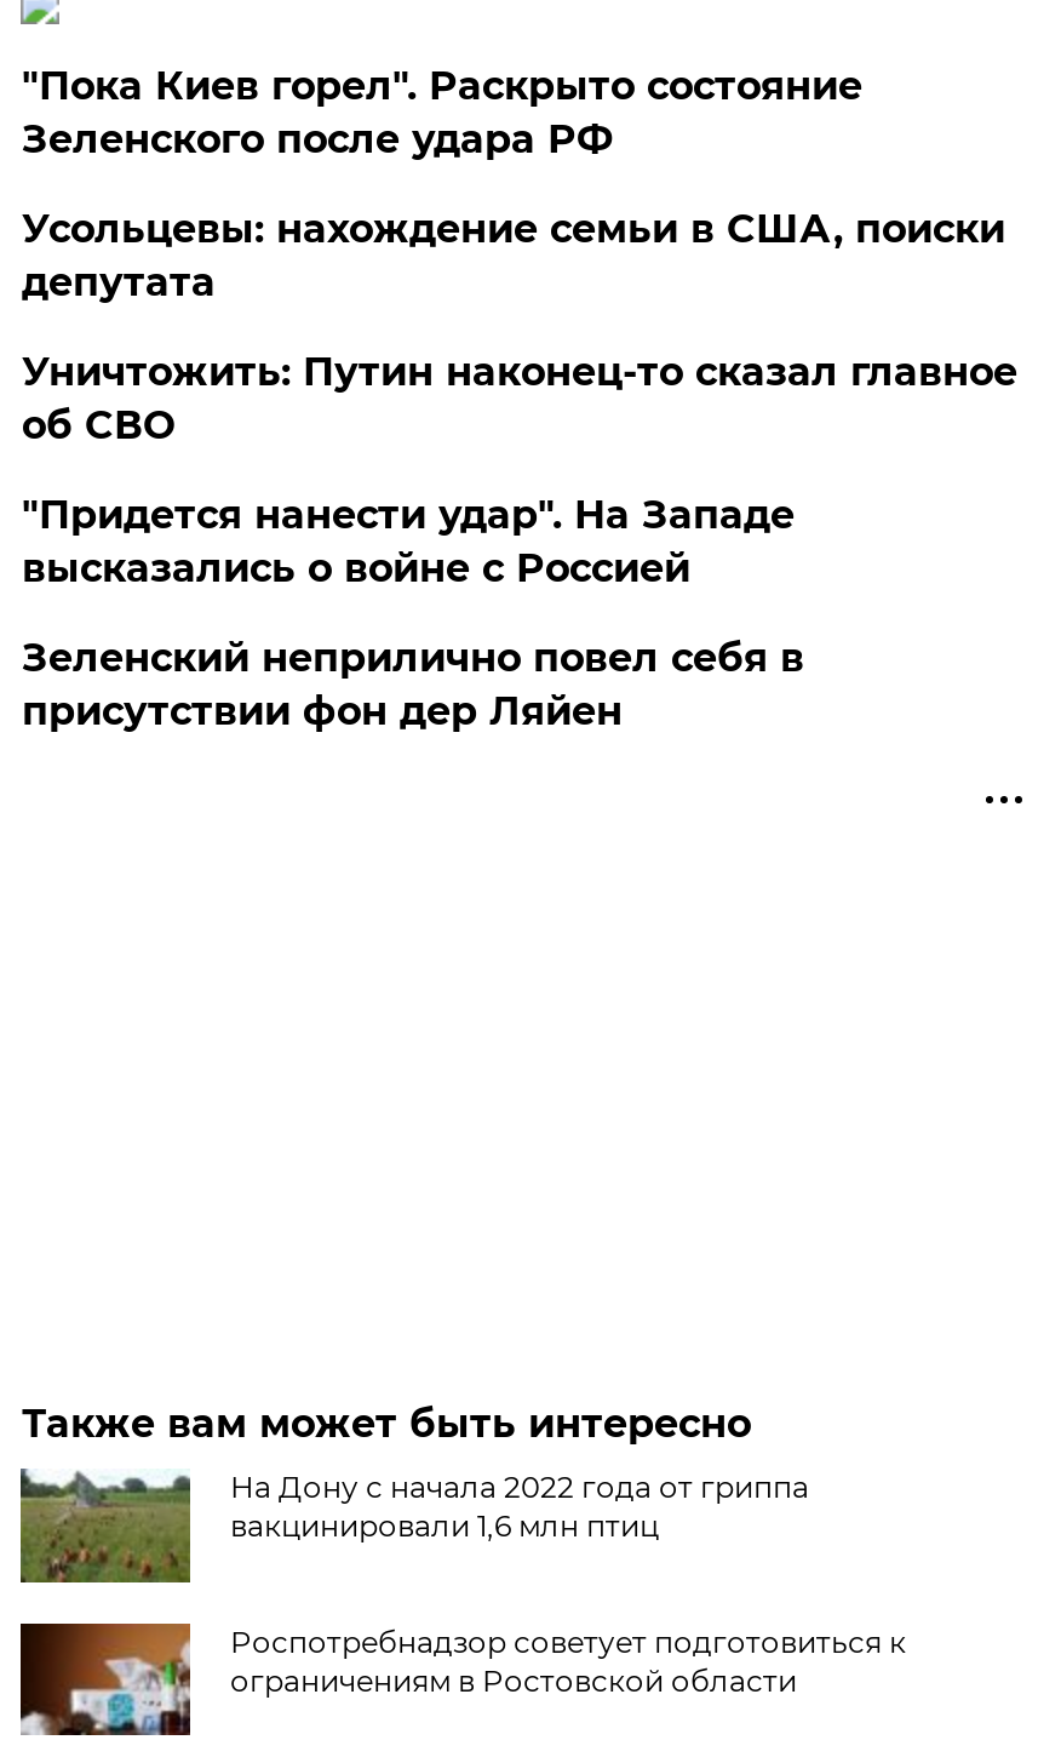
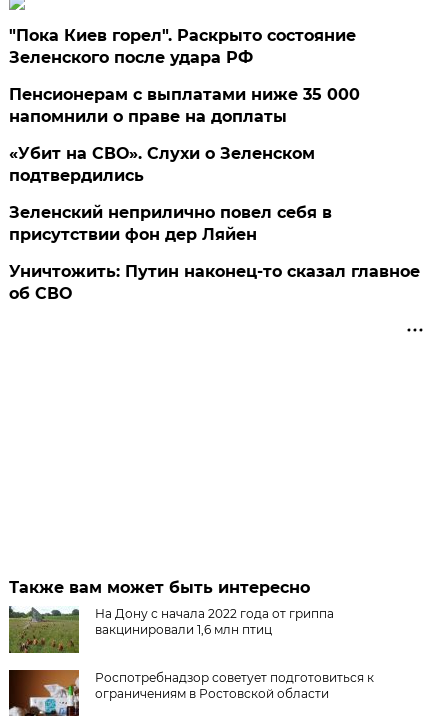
[22,206,1005,591] Усольцевы: нахождение семьи в США, поиски | депутата | "Придется нанести удар". На Западе | высказались о войне с Россией -> [9,85,360,185] Пенсионерам с выплатами ниже 35 000 | напомнили о праве на доплаты | «Убит на СВО». Слухи о Зеленском | подтвердились
moved [22,349,1017,448] -> [9,262,420,303]: Уничтожить: Путин наконец-то сказал главное | об СВО
moved [22,635,804,734] -> [9,203,332,244]: Зеленский неприлично повел cебя в | присутствии фон дер Ляйен

